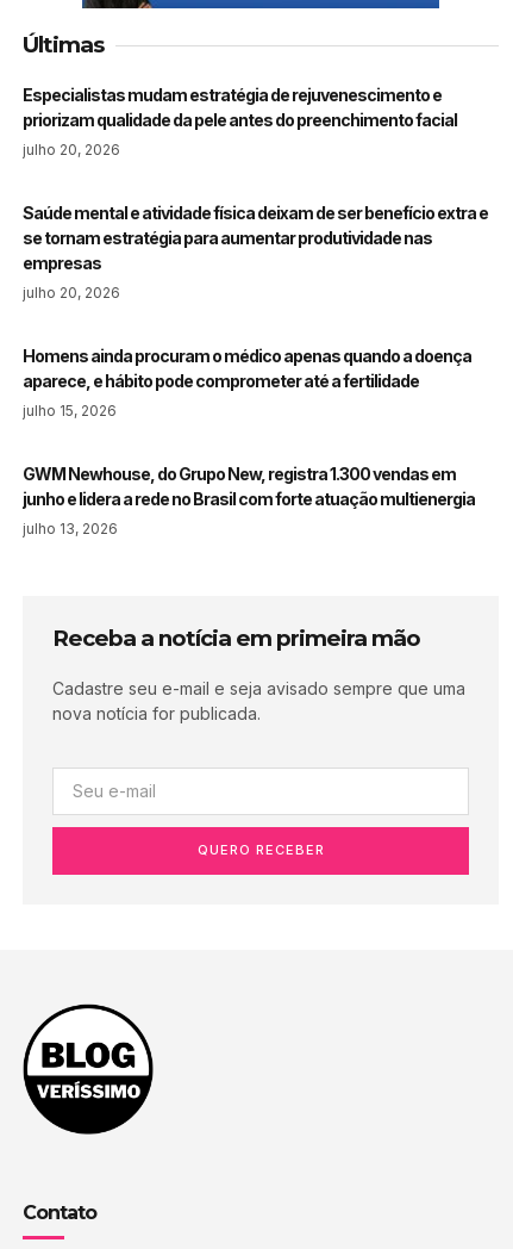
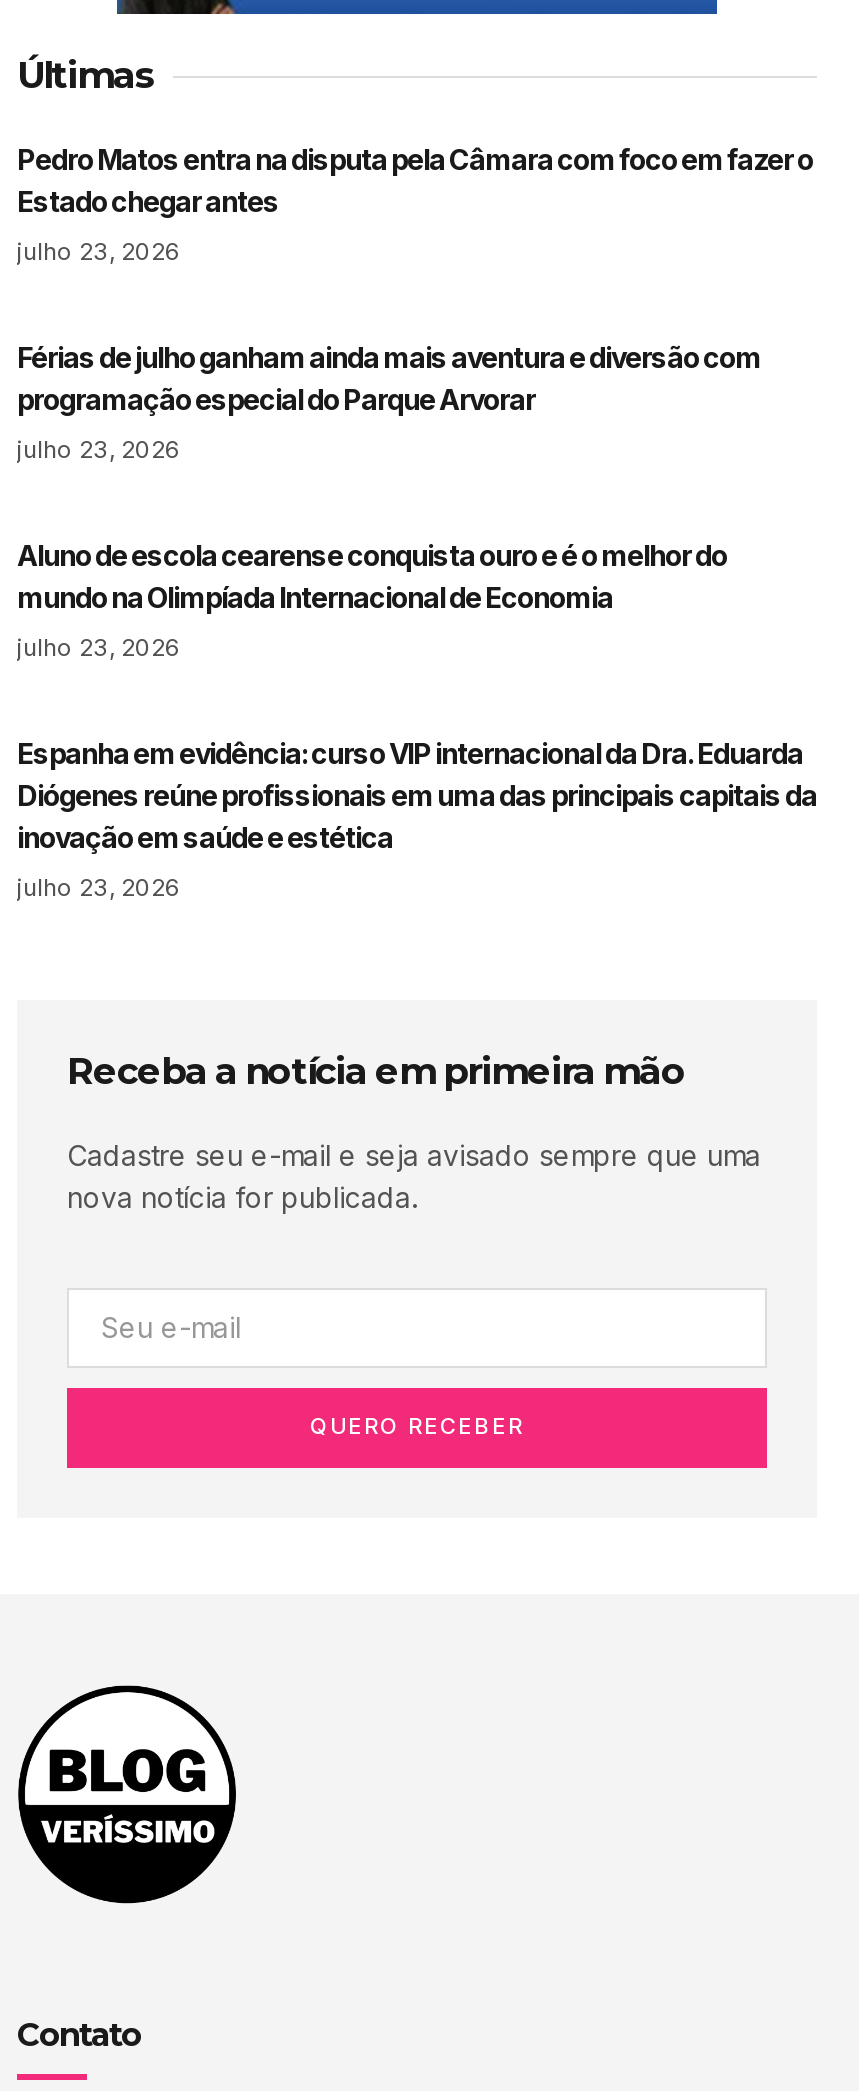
[23,85,457,130] Especialistas mudam estratégia de rejuvenescimento e | priorizam qualidade da pele antes do preenchimento facial -> [17,143,813,219] Pedro Matos entra na disputa pela Câmara com foco em fazer o | Estado chegar antes
[23,141,120,159] julho 20, 2026 -> [17,237,181,267] julho 23, 2026
[23,203,488,273] Saúde mental e atividade física deixam de ser benefício extra e | se tornam estratégia para aumentar produtividade nas | empresas -> [17,341,761,417] Férias de julho ganham ainda mais aventura e diversão com | programação especial do Parque Arvorar
[23,284,120,302] julho 20, 2026 -> [17,435,181,465] julho 23, 2026
[23,346,471,391] Homens ainda procuram o médico apenas quando a doença | aparece, e hábito pode comprometer até a fertilidade -> [17,539,727,615] Aluno de escola cearense conquista ouro e é o melhor do | mundo na Olimpíada Internacional de Economia
[23,402,117,420] julho 15, 2026 -> [17,633,181,663] julho 23, 2026
[23,464,475,509] GWM Newhouse, do Grupo New, registra 1.300 vendas em | junho e lidera a rede no Brasil com forte atuação multienergia -> [17,737,817,855] Espanha em evidência: curso VIP internacional da Dra. Eduarda | Diógenes reúne profissionais em uma das principais capitais da | inovação em saúde e estética
[23,520,118,538] julho 13, 2026 -> [17,873,181,903] julho 23, 2026

